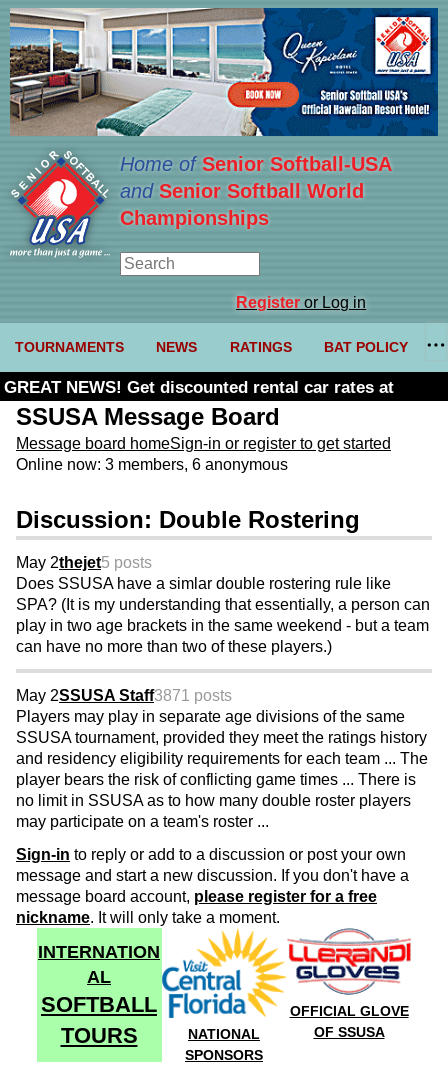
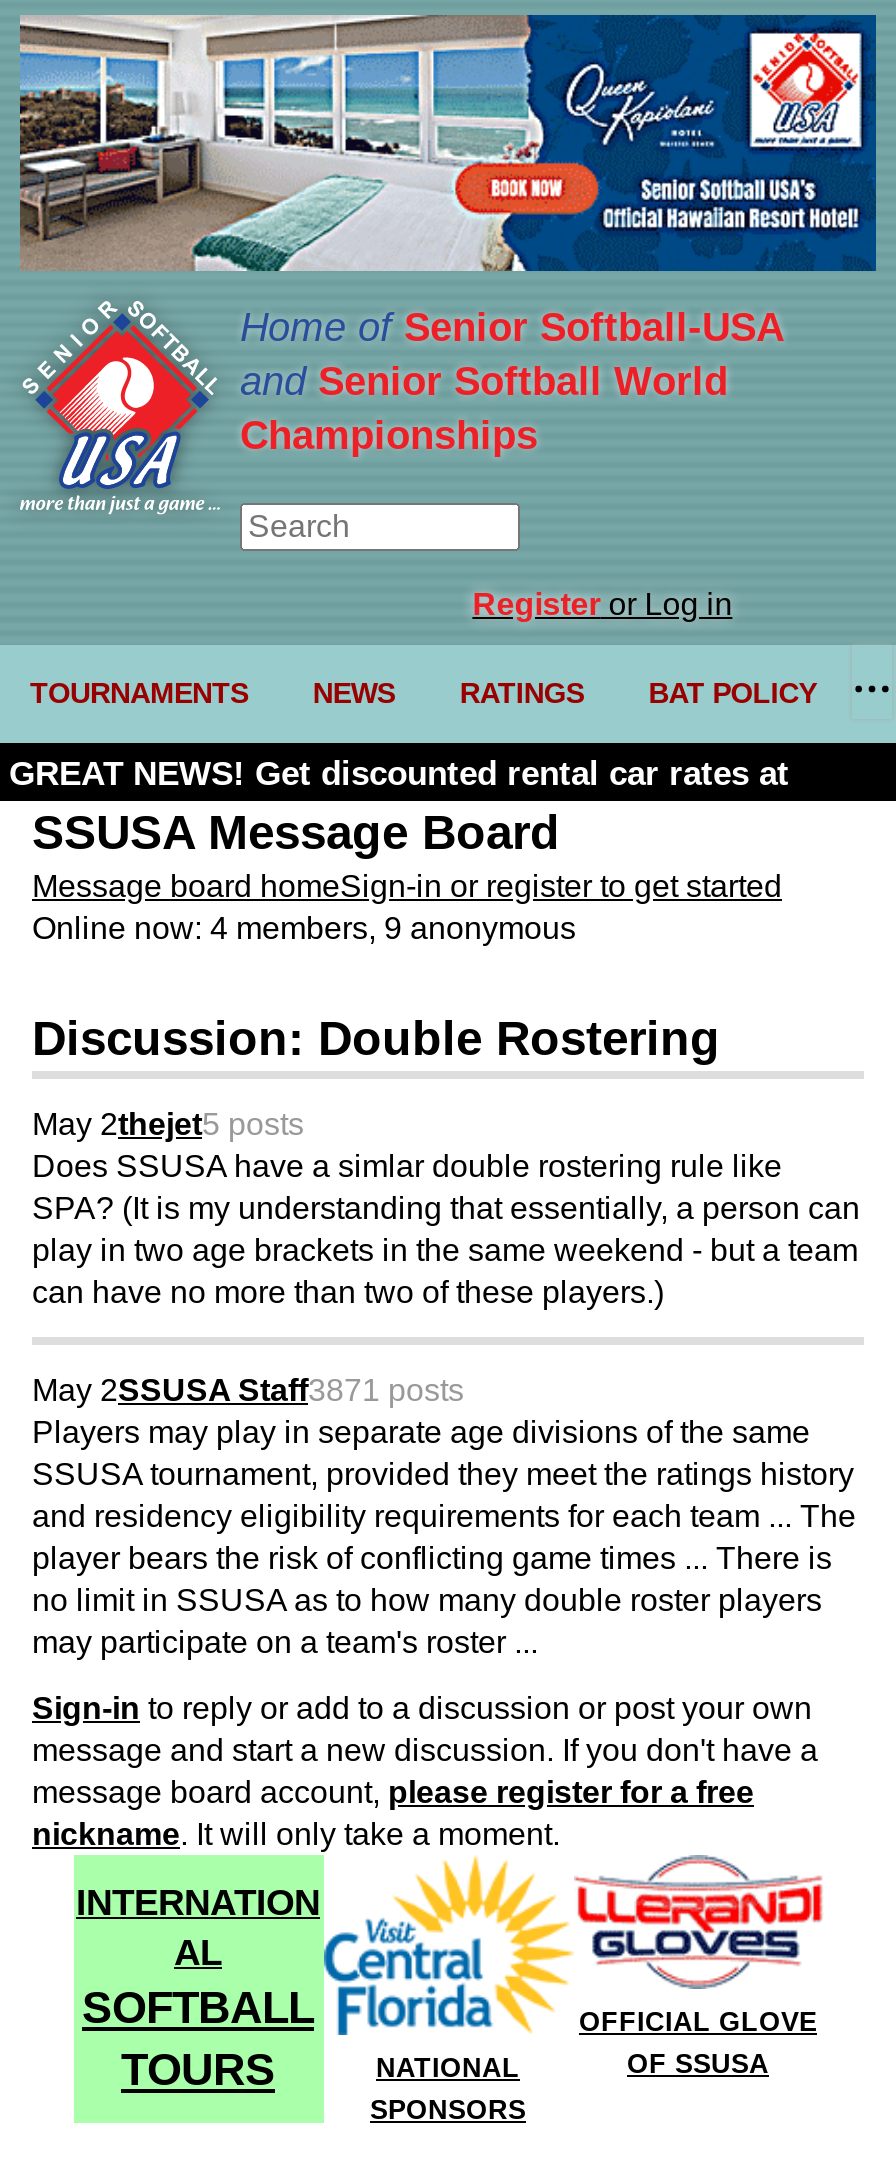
[16,456,288,473] Online now: 3 members, 6 anonymous -> [32,911,576,945] Online now: 4 members, 9 anonymous

